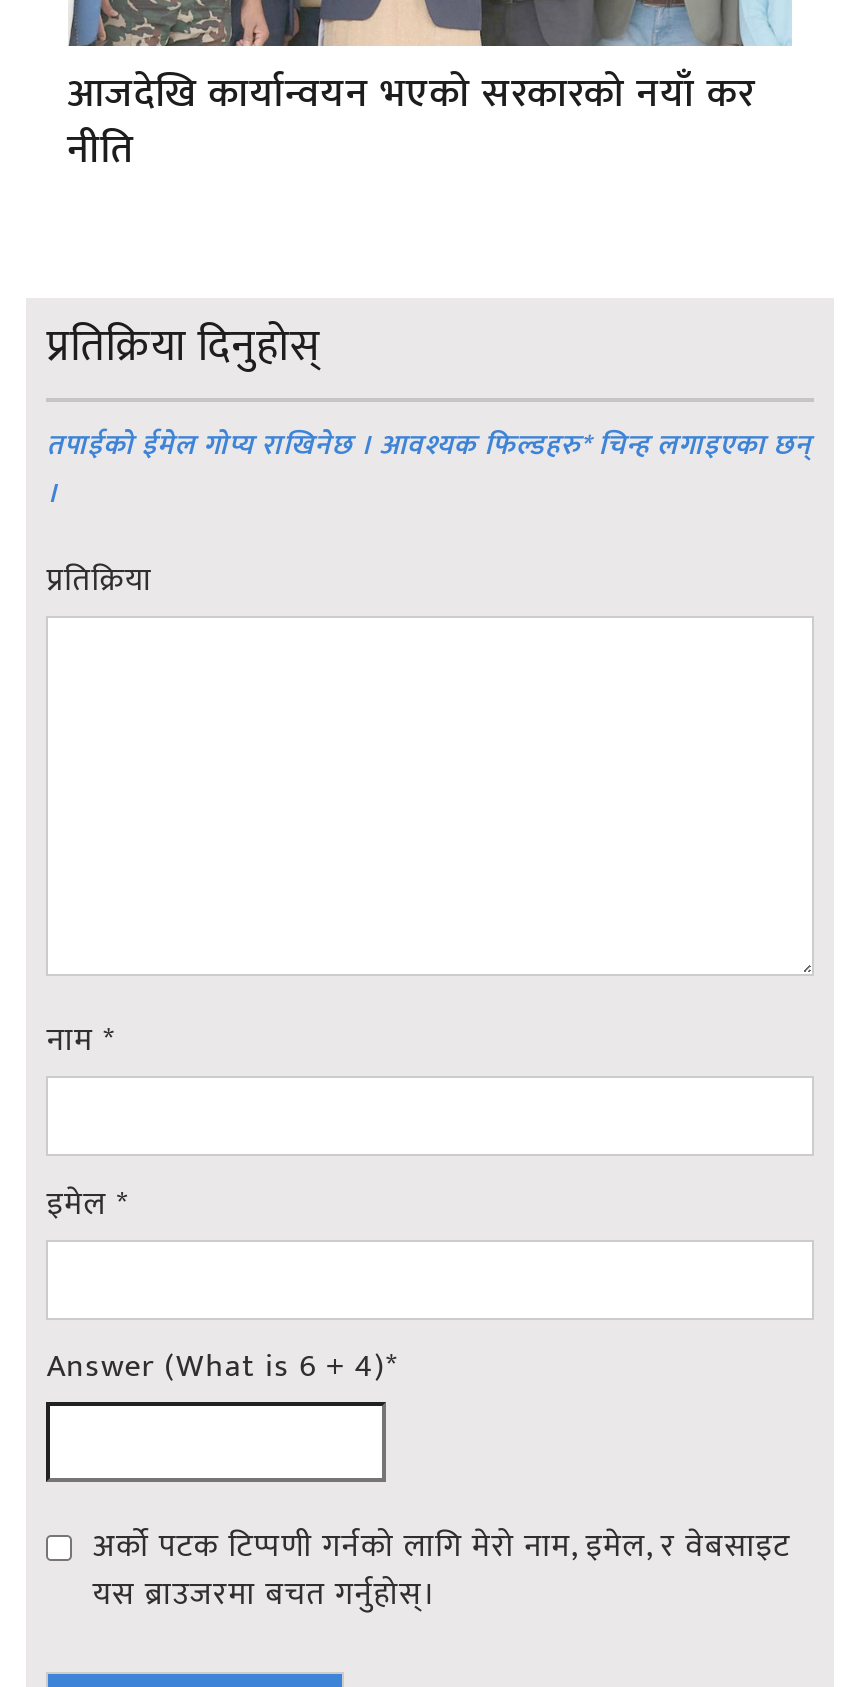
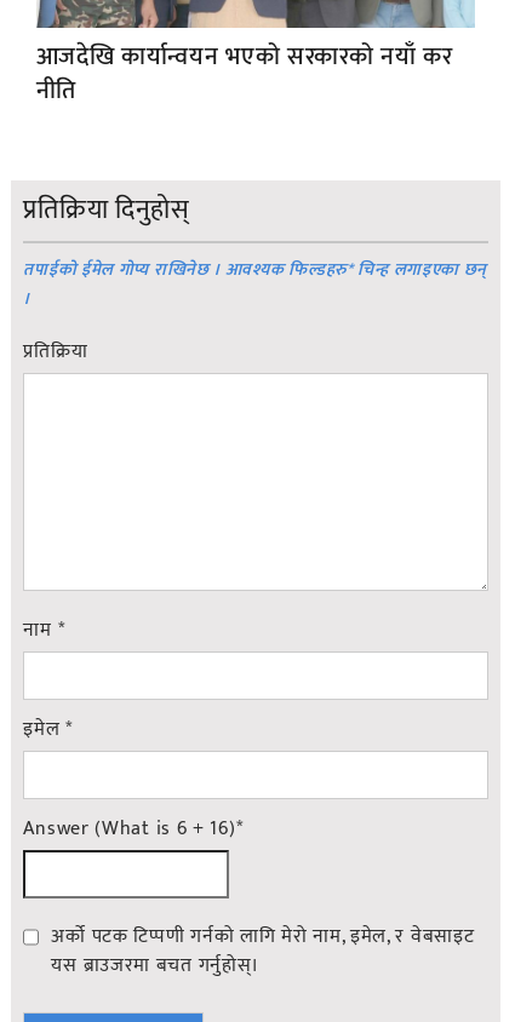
[47,1341,397,1395] Answer (What is 6 + 4)* -> [24,812,243,845] Answer (What is 6 + 16)*

